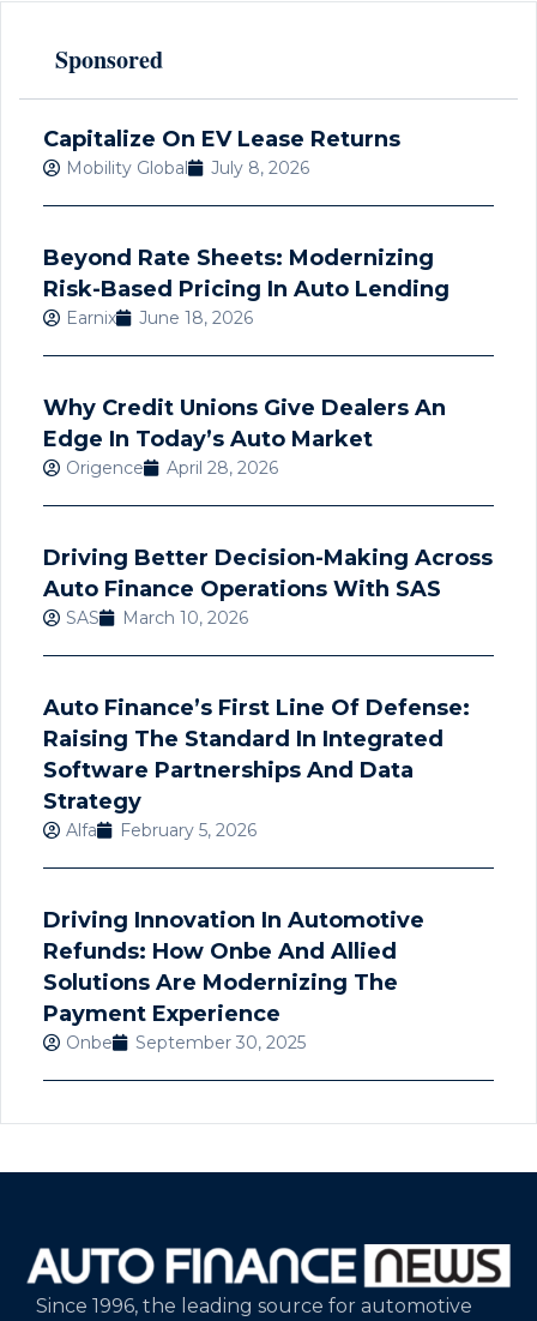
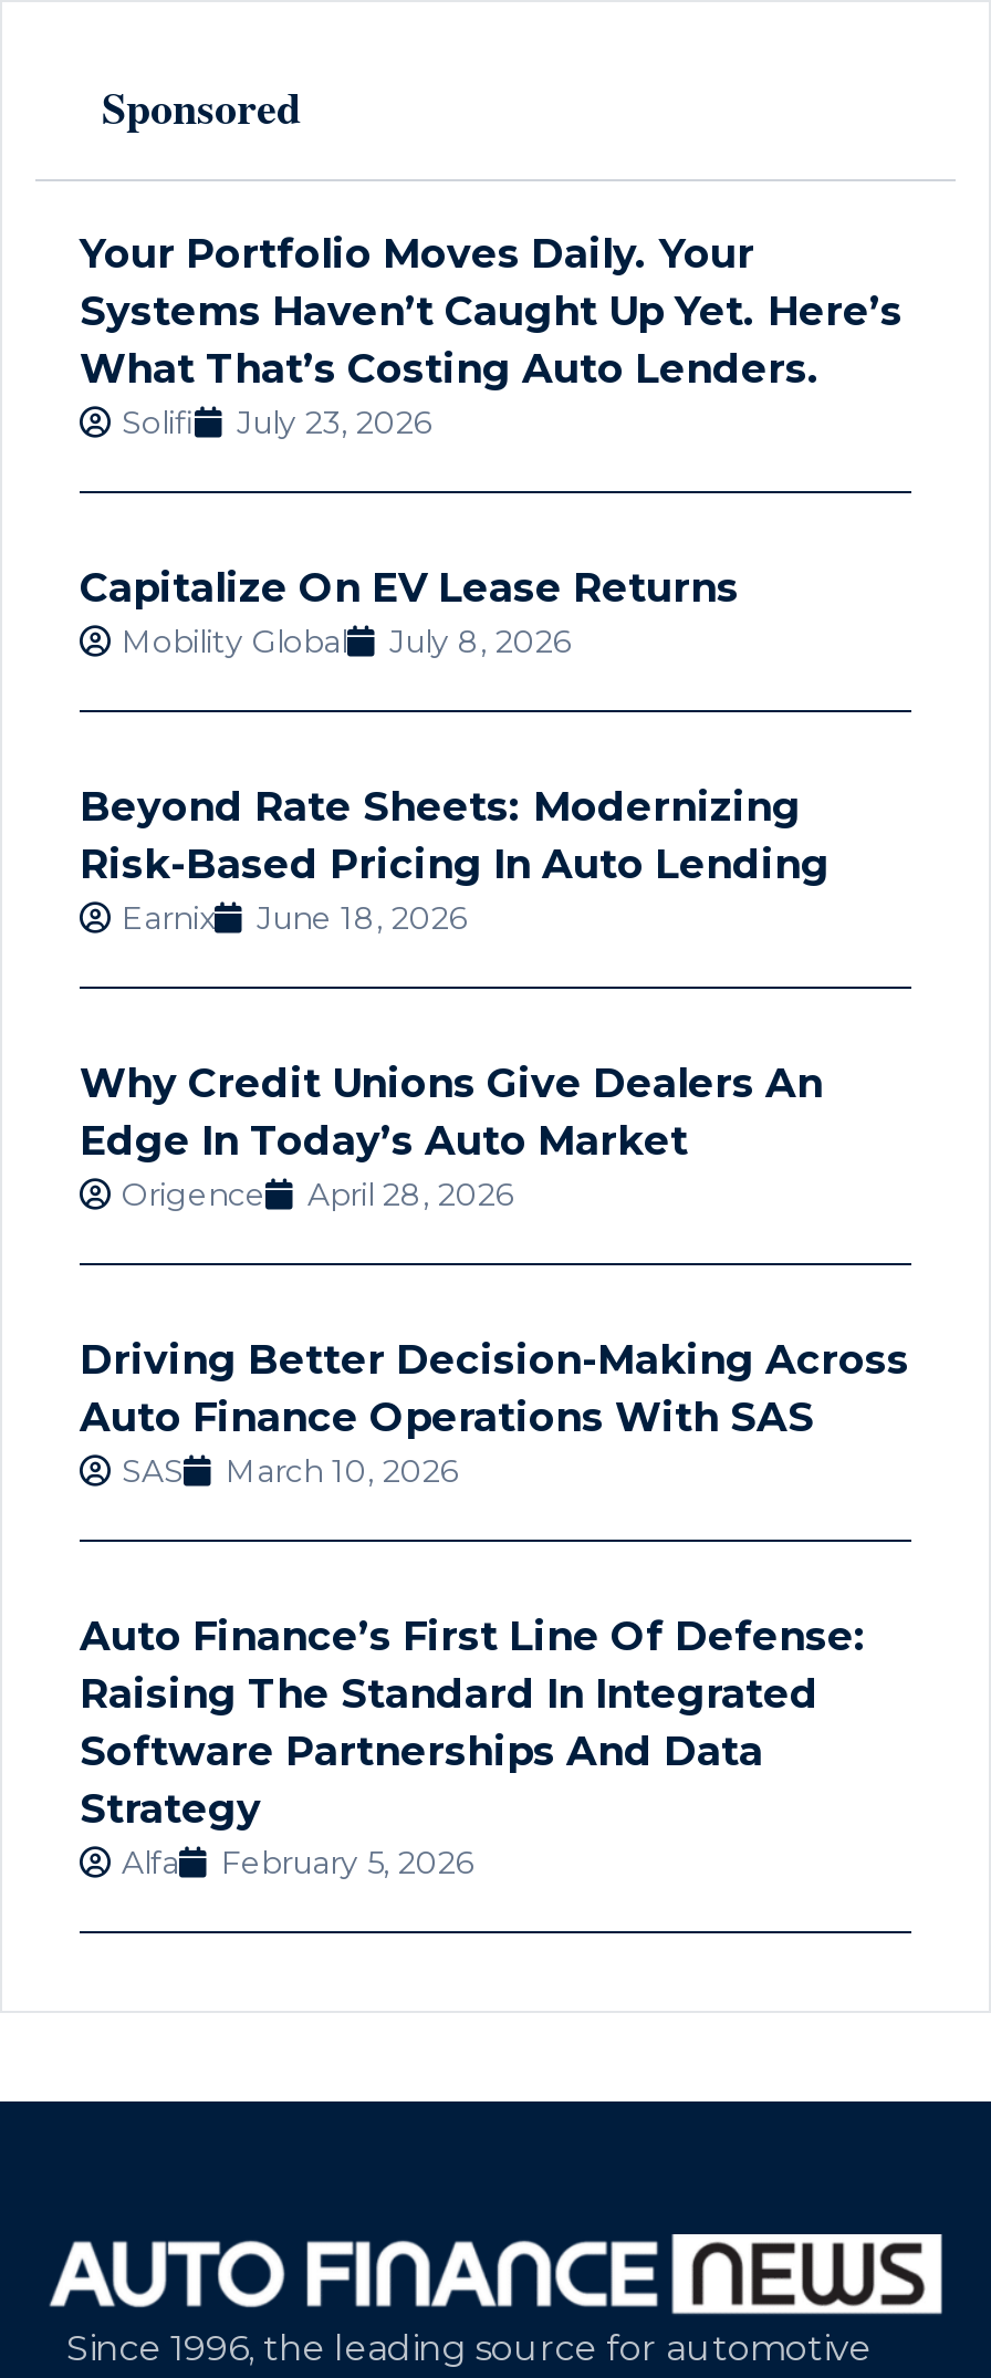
none -> [80,231,903,444] Your Portfolio Moves Daily. Your | Systems Haven’t Caught Up Yet. Here’s | What That’s Costing Auto Lenders. | Solifi | July 23, 2026
moved [43,125,493,840] -> [80,565,909,1884]: Capitalize On EV Lease Returns | Mobility Global | July 8, 2026 | ... | Alfa | February 5, 2026
[43,906,424,1053] Driving Innovation In Automotive | Refunds: How Onbe And Allied | Solutions Are Modernizing The | Payment Experience | Onbe | September 30, 2025 -> none

